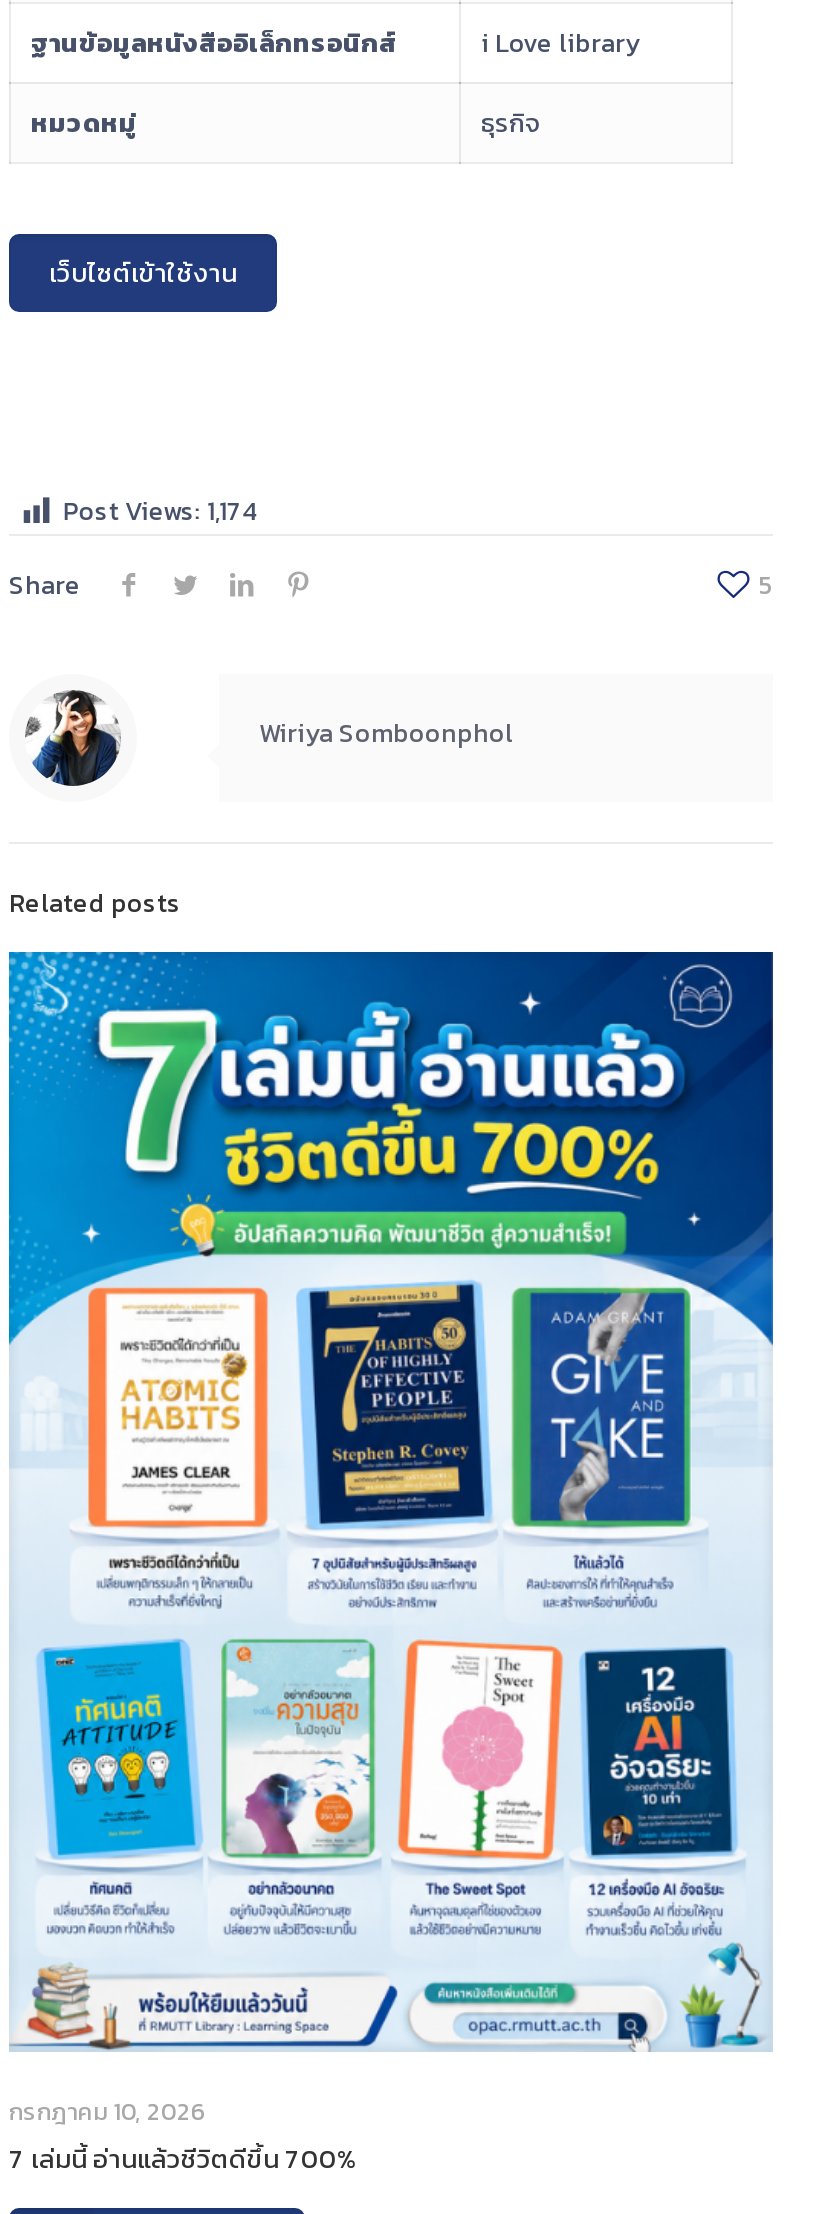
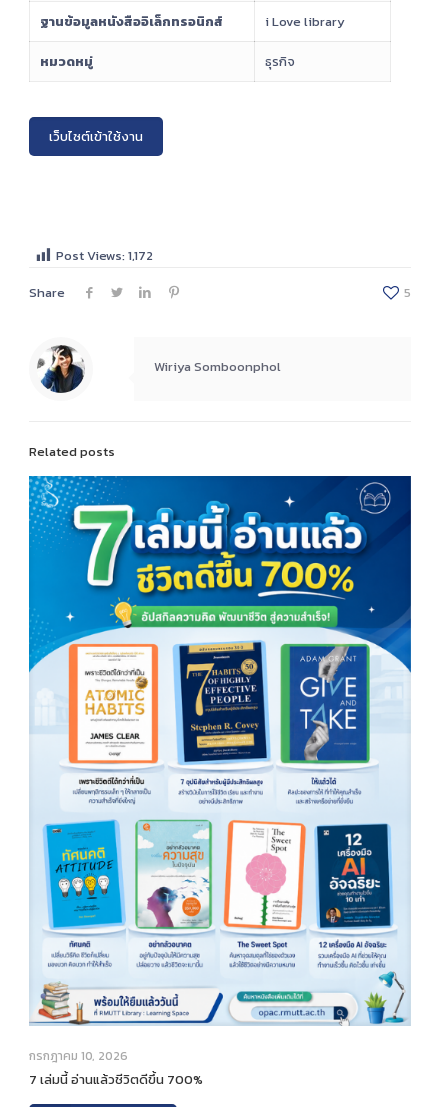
[63,492,257,530] Post Views: 1,174 -> [56,246,153,265] Post Views: 1,172

